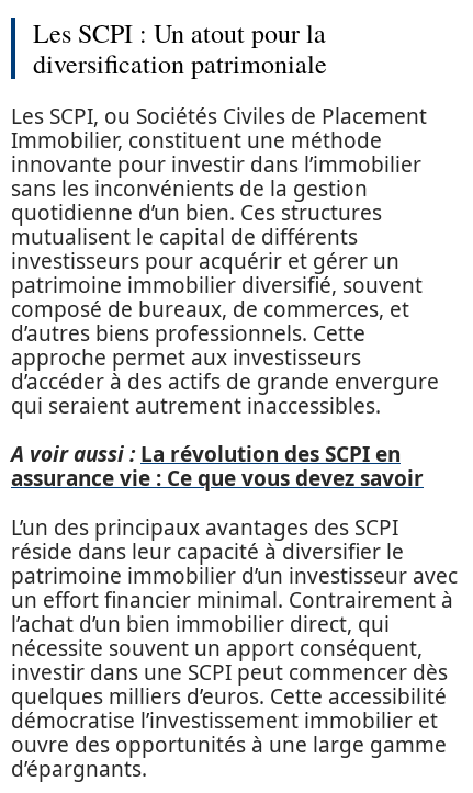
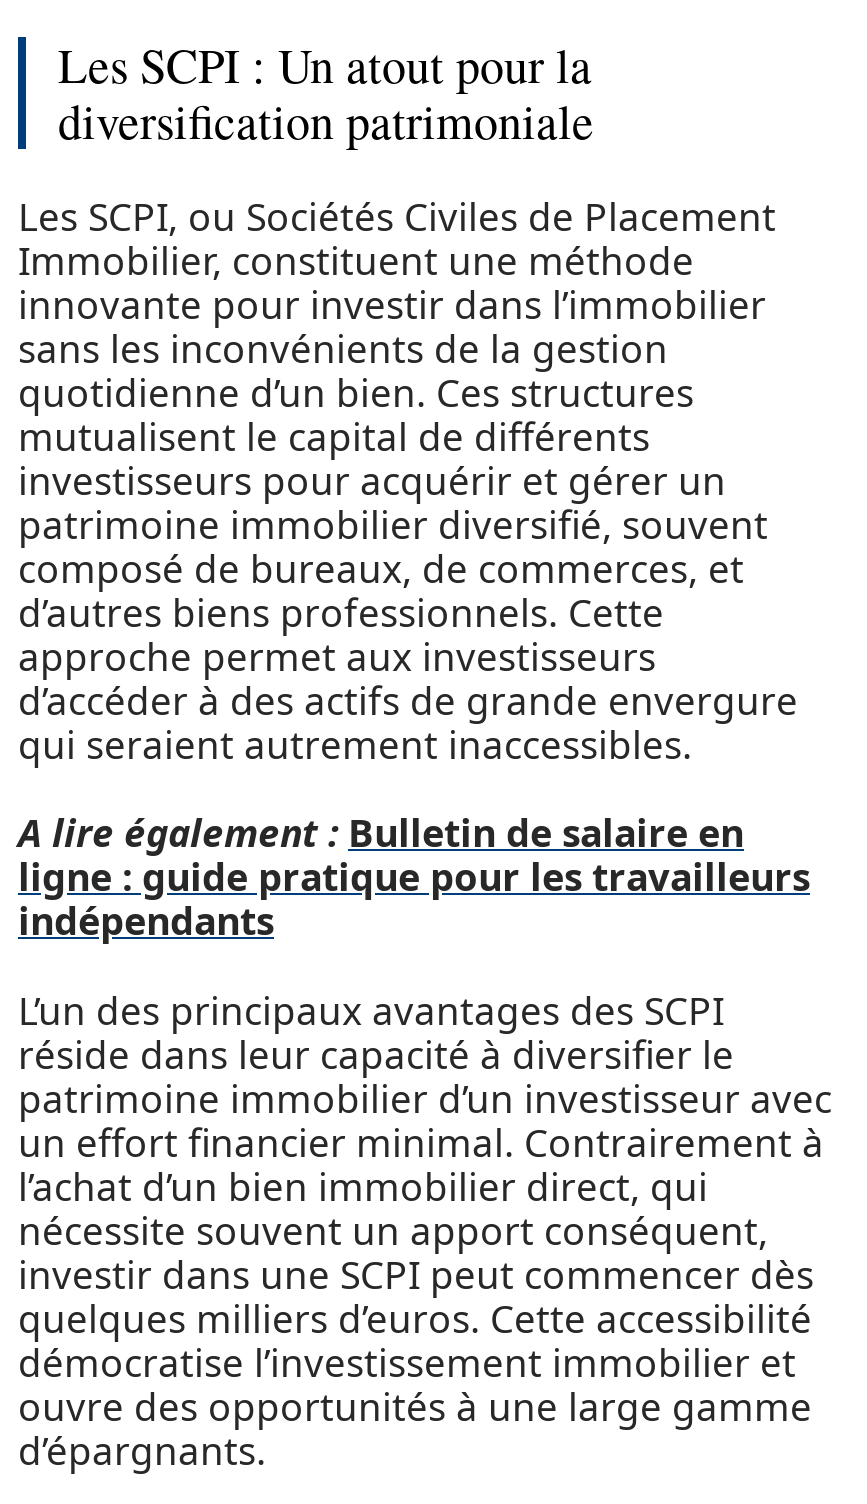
[11,440,424,492] A voir aussi : La révolution des SCPI en | assurance vie : Ce que vous devez savoir -> [18,807,810,947] A lire également : Bulletin de salaire en | ligne : guide pratique pour les travailleurs | indépendants

